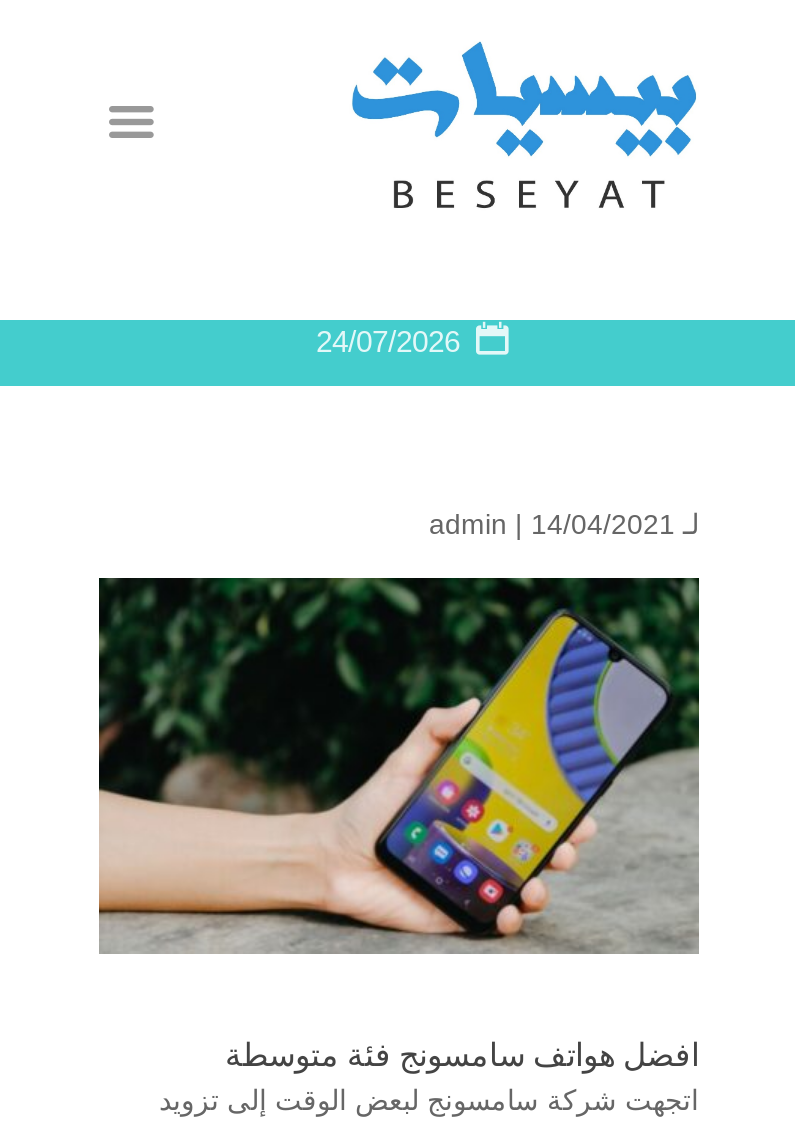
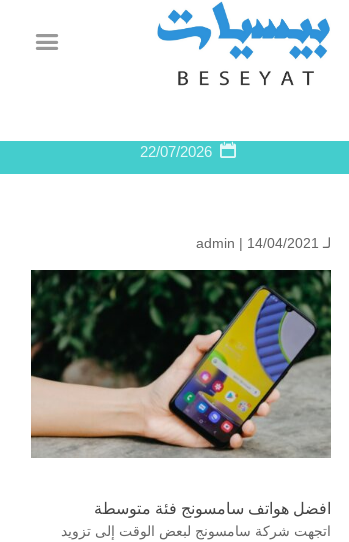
[316,324,460,358] 24/07/2026 -> [139,143,211,160] 22/07/2026

